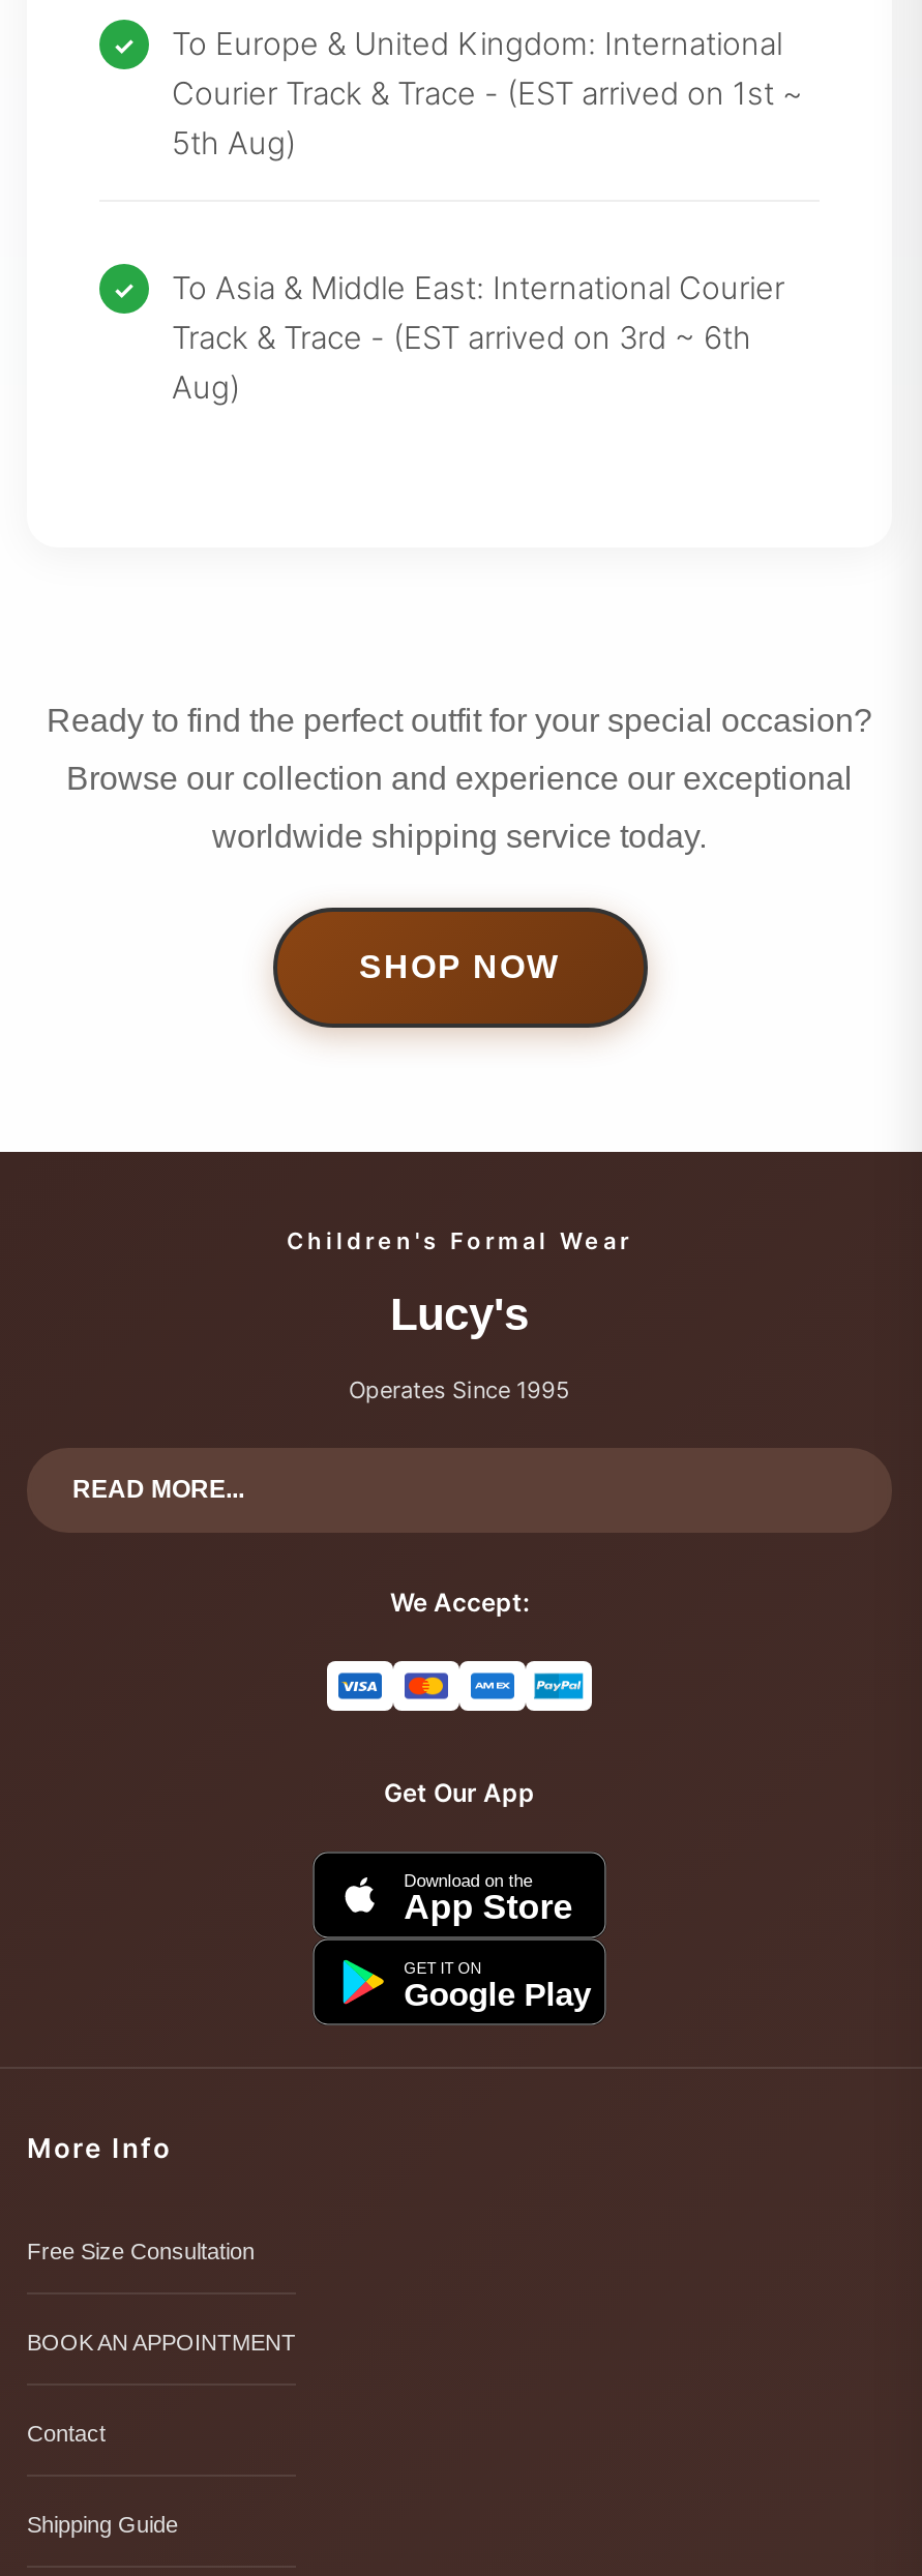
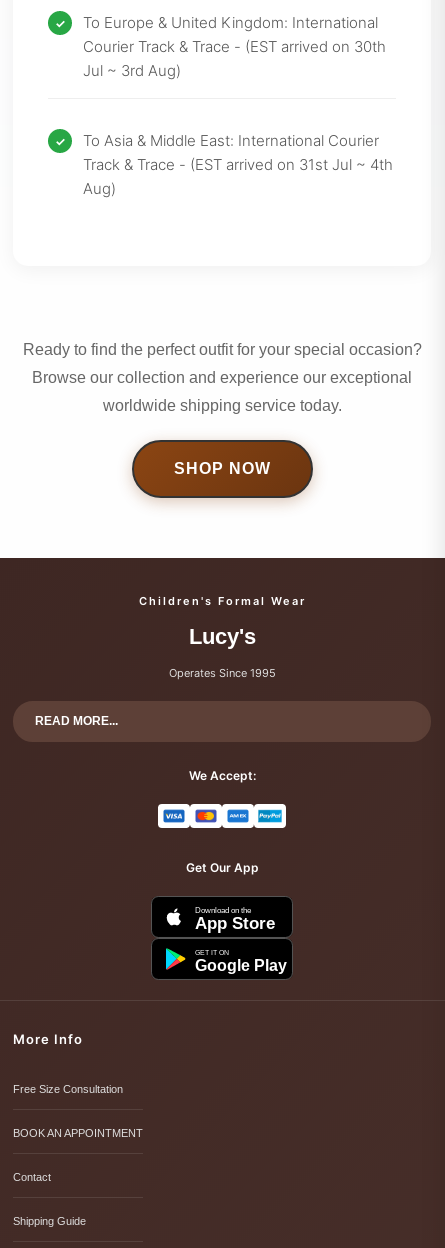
[172,73,803,162] Courier Track & Trace - (EST arrived on 1st ~ | 5th Aug) -> [83,37,386,80] Courier Track & Trace - (EST arrived on 30th | Jul ~ 3rd Aug)
[172,318,751,357] Track & Trace - (EST arrived on 3rd ~ 6th -> [83,155,393,174] Track & Trace - (EST arrived on 31st Jul ~ 4th

